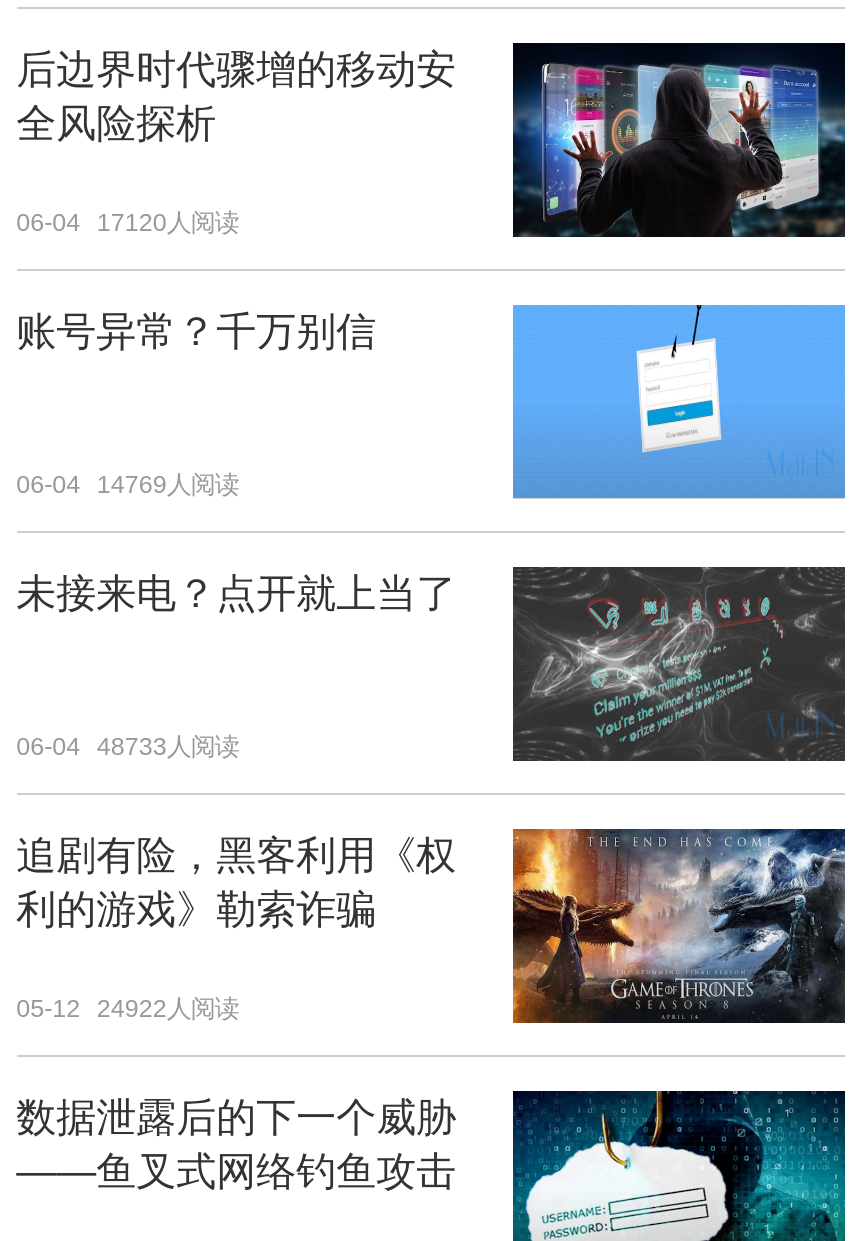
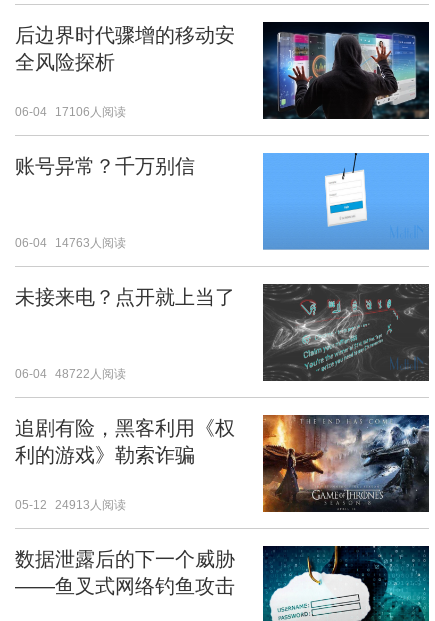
[16,208,239,236] 06-04 17120人阅读 -> [15,105,126,119] 06-04 17106人阅读
[16,470,239,498] 06-04 14769人阅读 -> [15,236,126,250] 06-04 14763人阅读
[16,732,239,760] 06-04 48733人阅读 -> [15,367,126,381] 06-04 48722人阅读
[16,994,239,1022] 05-12 24922人阅读 -> [15,498,126,512] 05-12 24913人阅读

